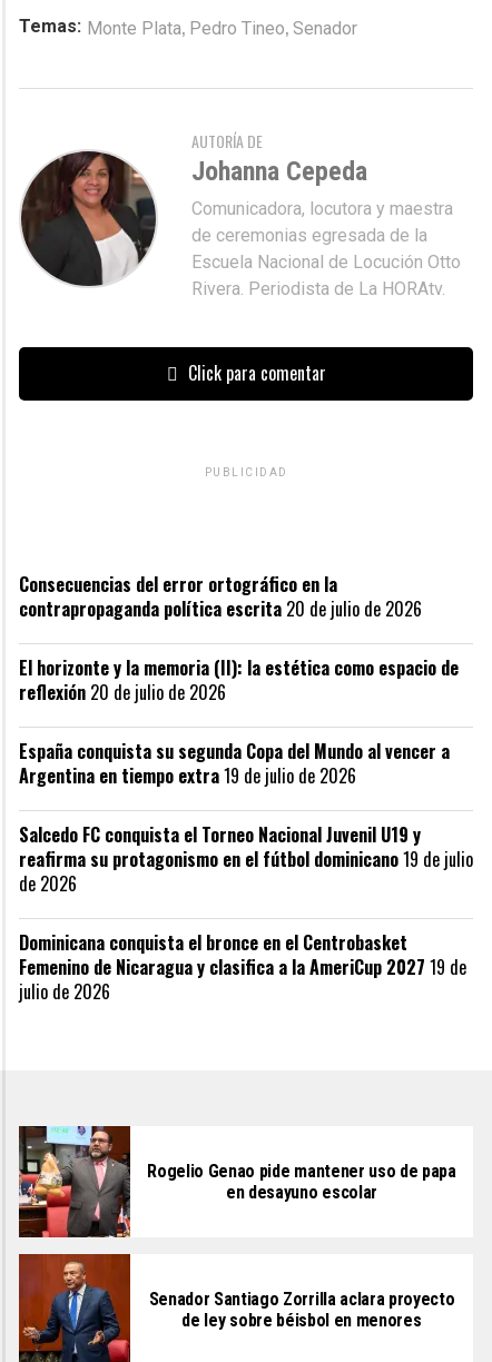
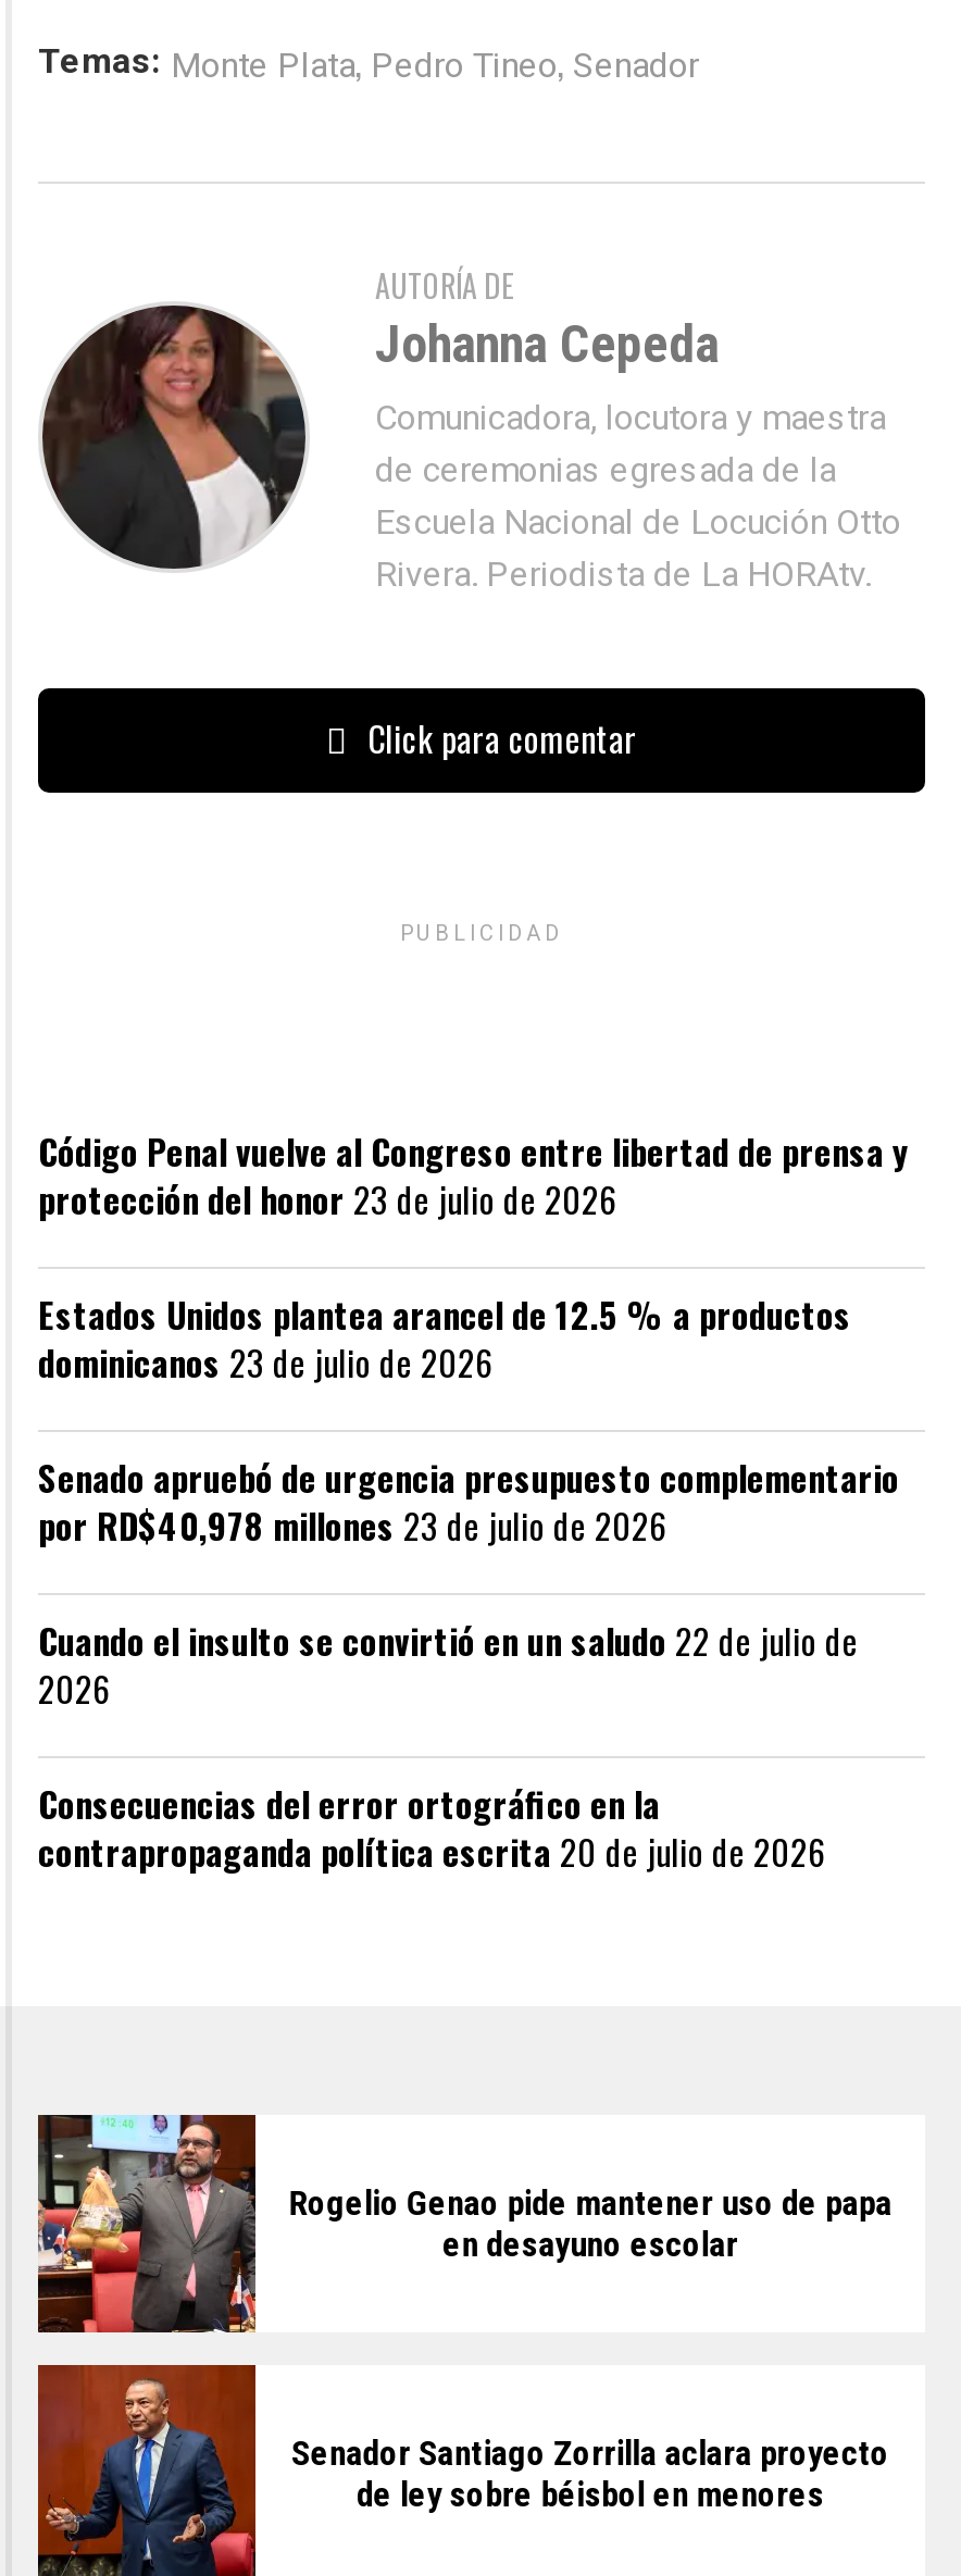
none -> [38,1126,908,1715] Código Penal vuelve al Congreso entre libertad de prensa y | protección del honor 23 de julio de 2026 | Estados Unidos plantea arancel de 12.5 % a productos | dominicanos 23 de julio de 2026 | Senado apruebó de urgencia presupuesto complementario | por RD$40,978 millones 23 de julio de 2026 | Cuando el insulto se convirtió en un saludo 22 de julio de | 2026
moved [19,571,422,622] -> [38,1778,825,1878]: Consecuencias del error ortográfico en la | contrapropaganda política escrita 20 de julio de 2026
[19,655,473,1005] El horizonte y la memoria (II): la estética como espacio de | reflexión 20 de julio de 2026 | España conquista su segunda Copa del Mundo al vencer a | Argentina en tiempo extra 19 de julio de 2026 | Salcedo FC conquista el Torneo Nacional Juvenil U19 y | reafirma su protagonismo en el fútbol dominicano 19 de julio | de 2026 | Dominicana conquista el bronce en el Centrobasket | Femenino de Nicaragua y clasifica a la AmeriCup 2027 19 de | julio de 2026 -> none

